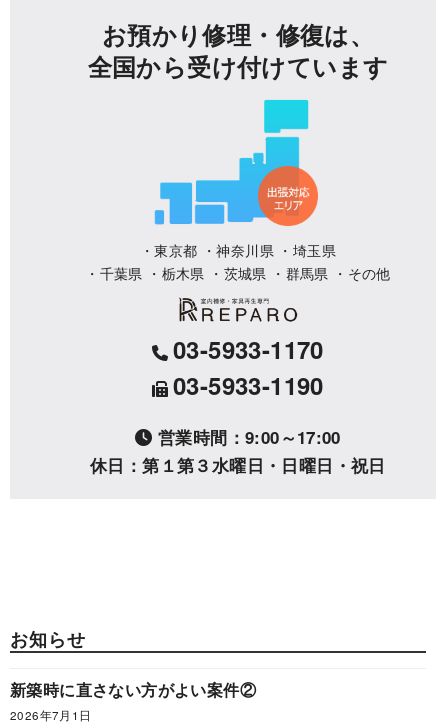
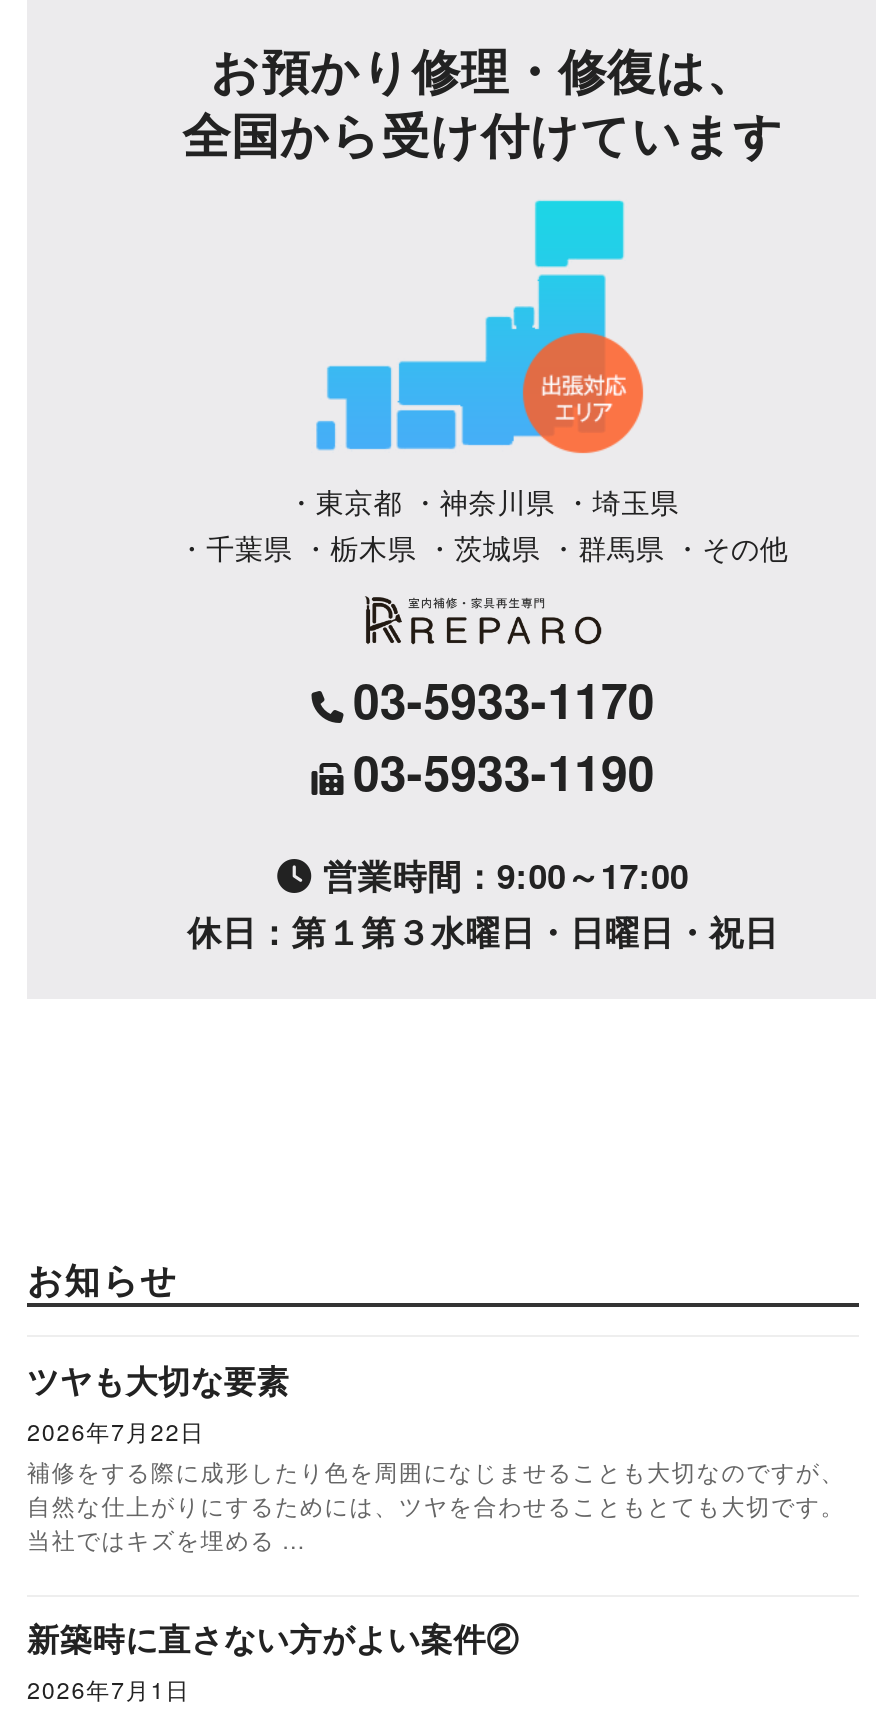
none -> [27,1357,845,1556] ツヤも大切な要素 | 2026年7月22日 | 補修をする際に成形したり色を周囲になじませることも大切なのですが、 | 自然な仕上がりにするためには、ツヤを合わせることもとても大切です。 | 当社ではキズを埋める …

